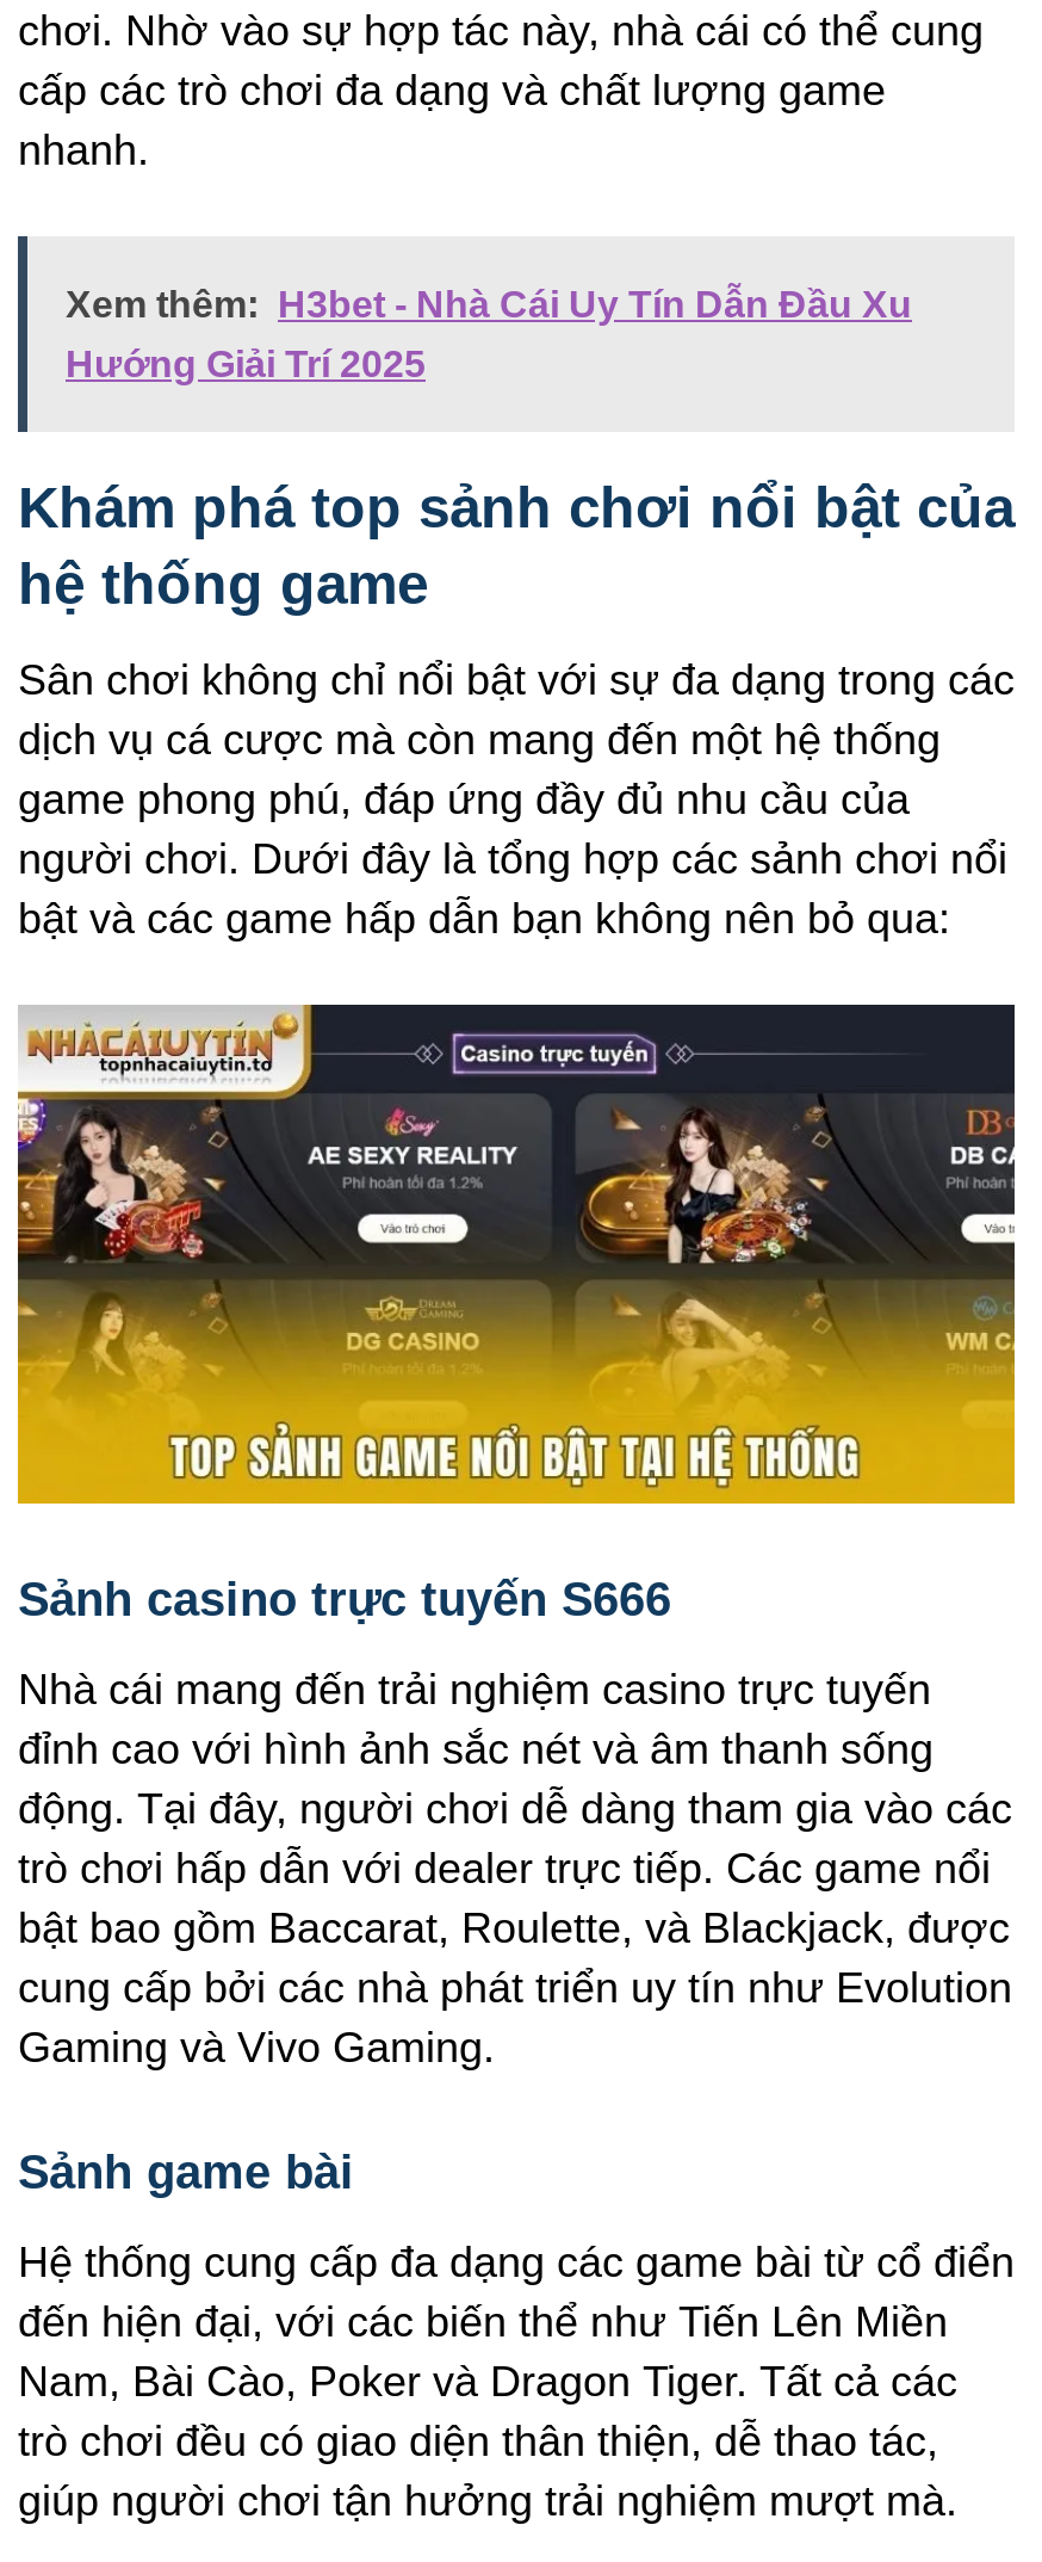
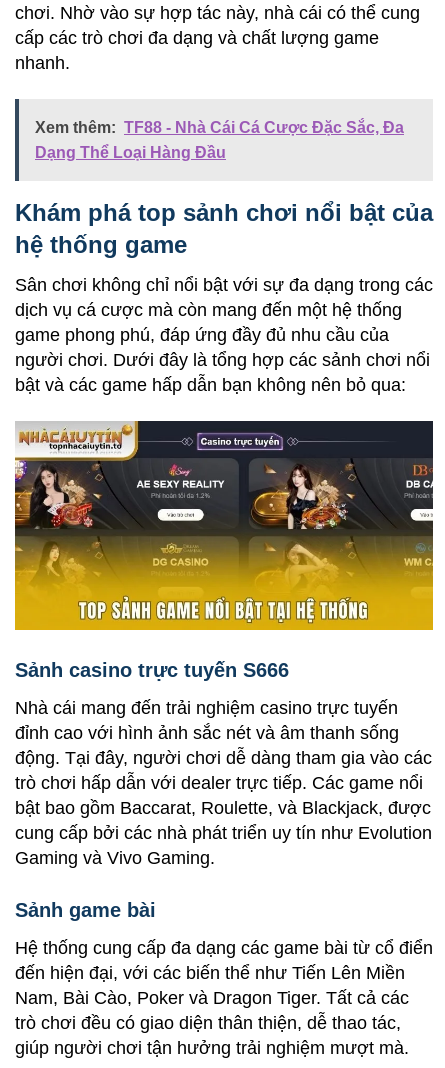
[66,284,912,324] Xem thêm: H3bet - Nhà Cái Uy Tín Dẫn Đầu Xu -> [35,119,404,136] Xem thêm: TF88 - Nhà Cái Cá Cược Đặc Sắc, Đa
[66,343,426,384] Hướng Giải Trí 2025 -> [35,144,226,161] Dạng Thể Loại Hàng Đầu

